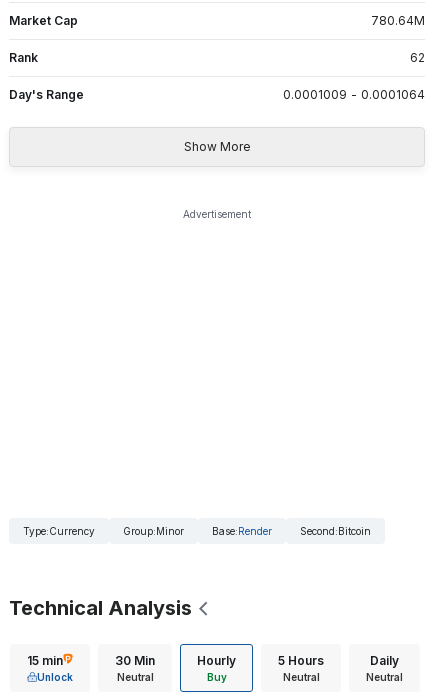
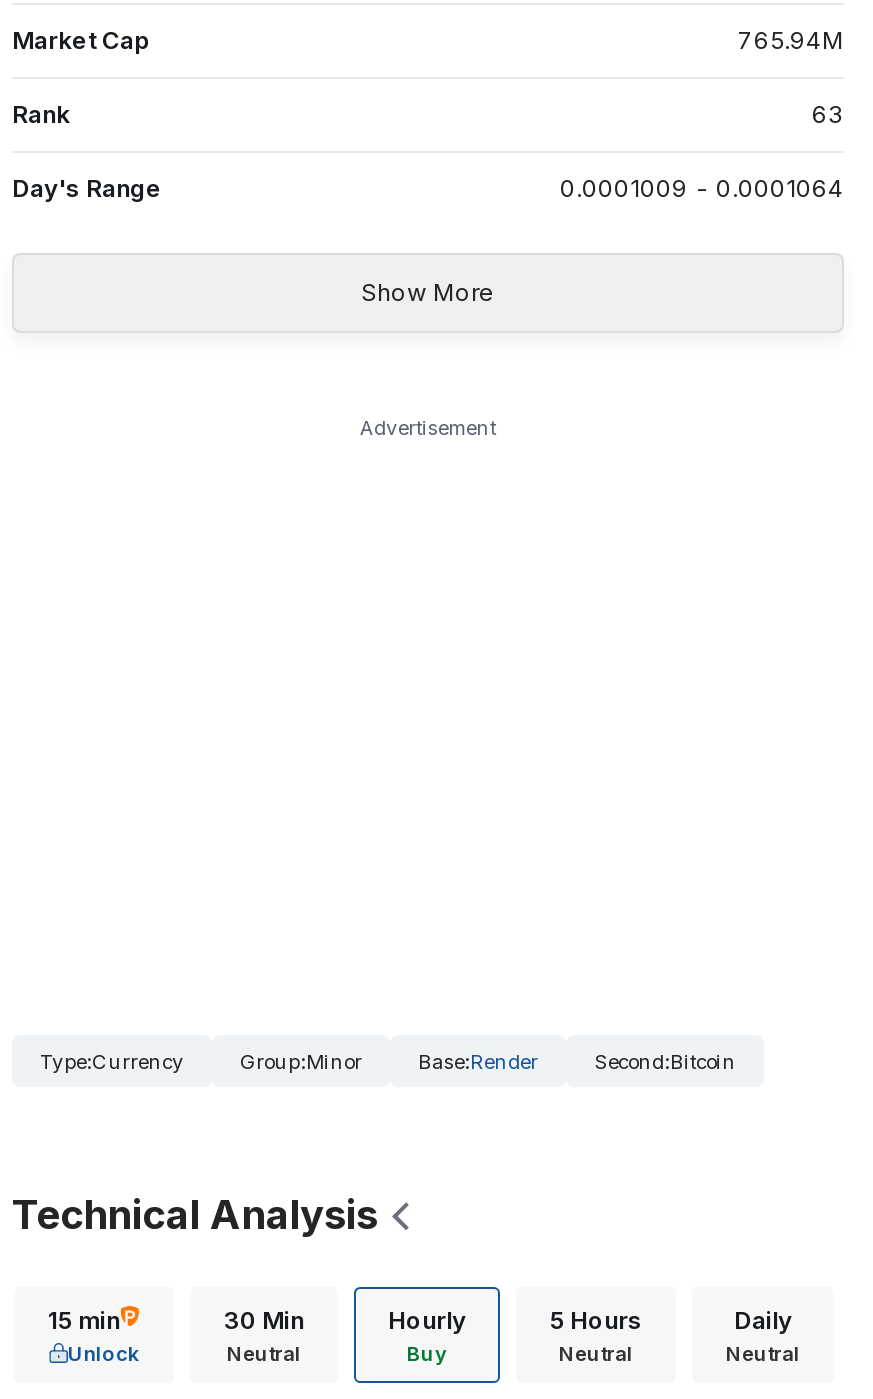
[371,13,425,28] 780.64M -> [738,25,844,55] 765.94M
[410,50,425,65] 62 -> [812,99,844,129] 63

